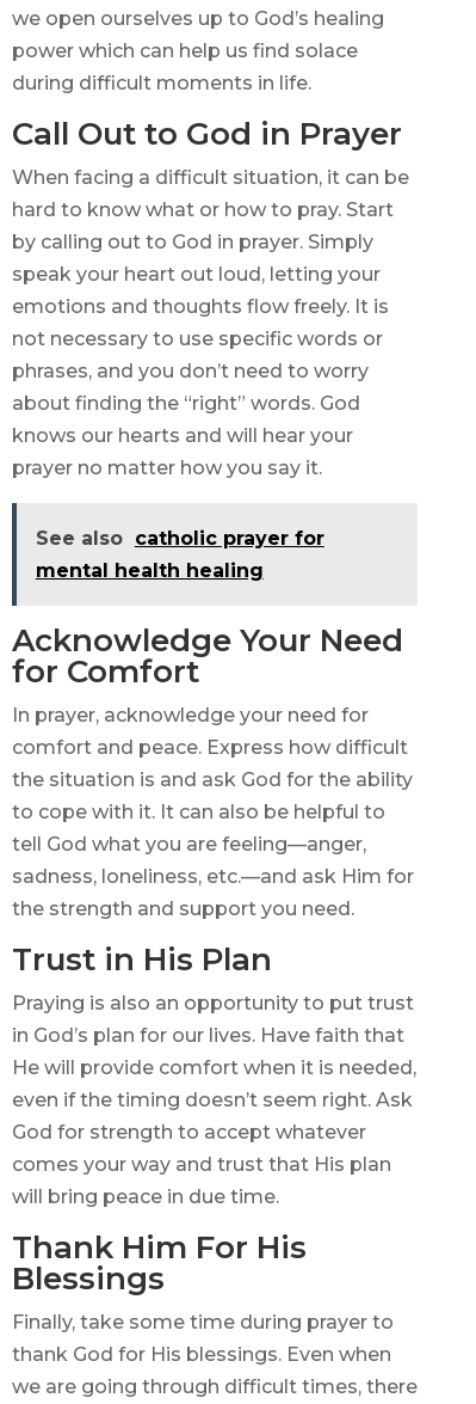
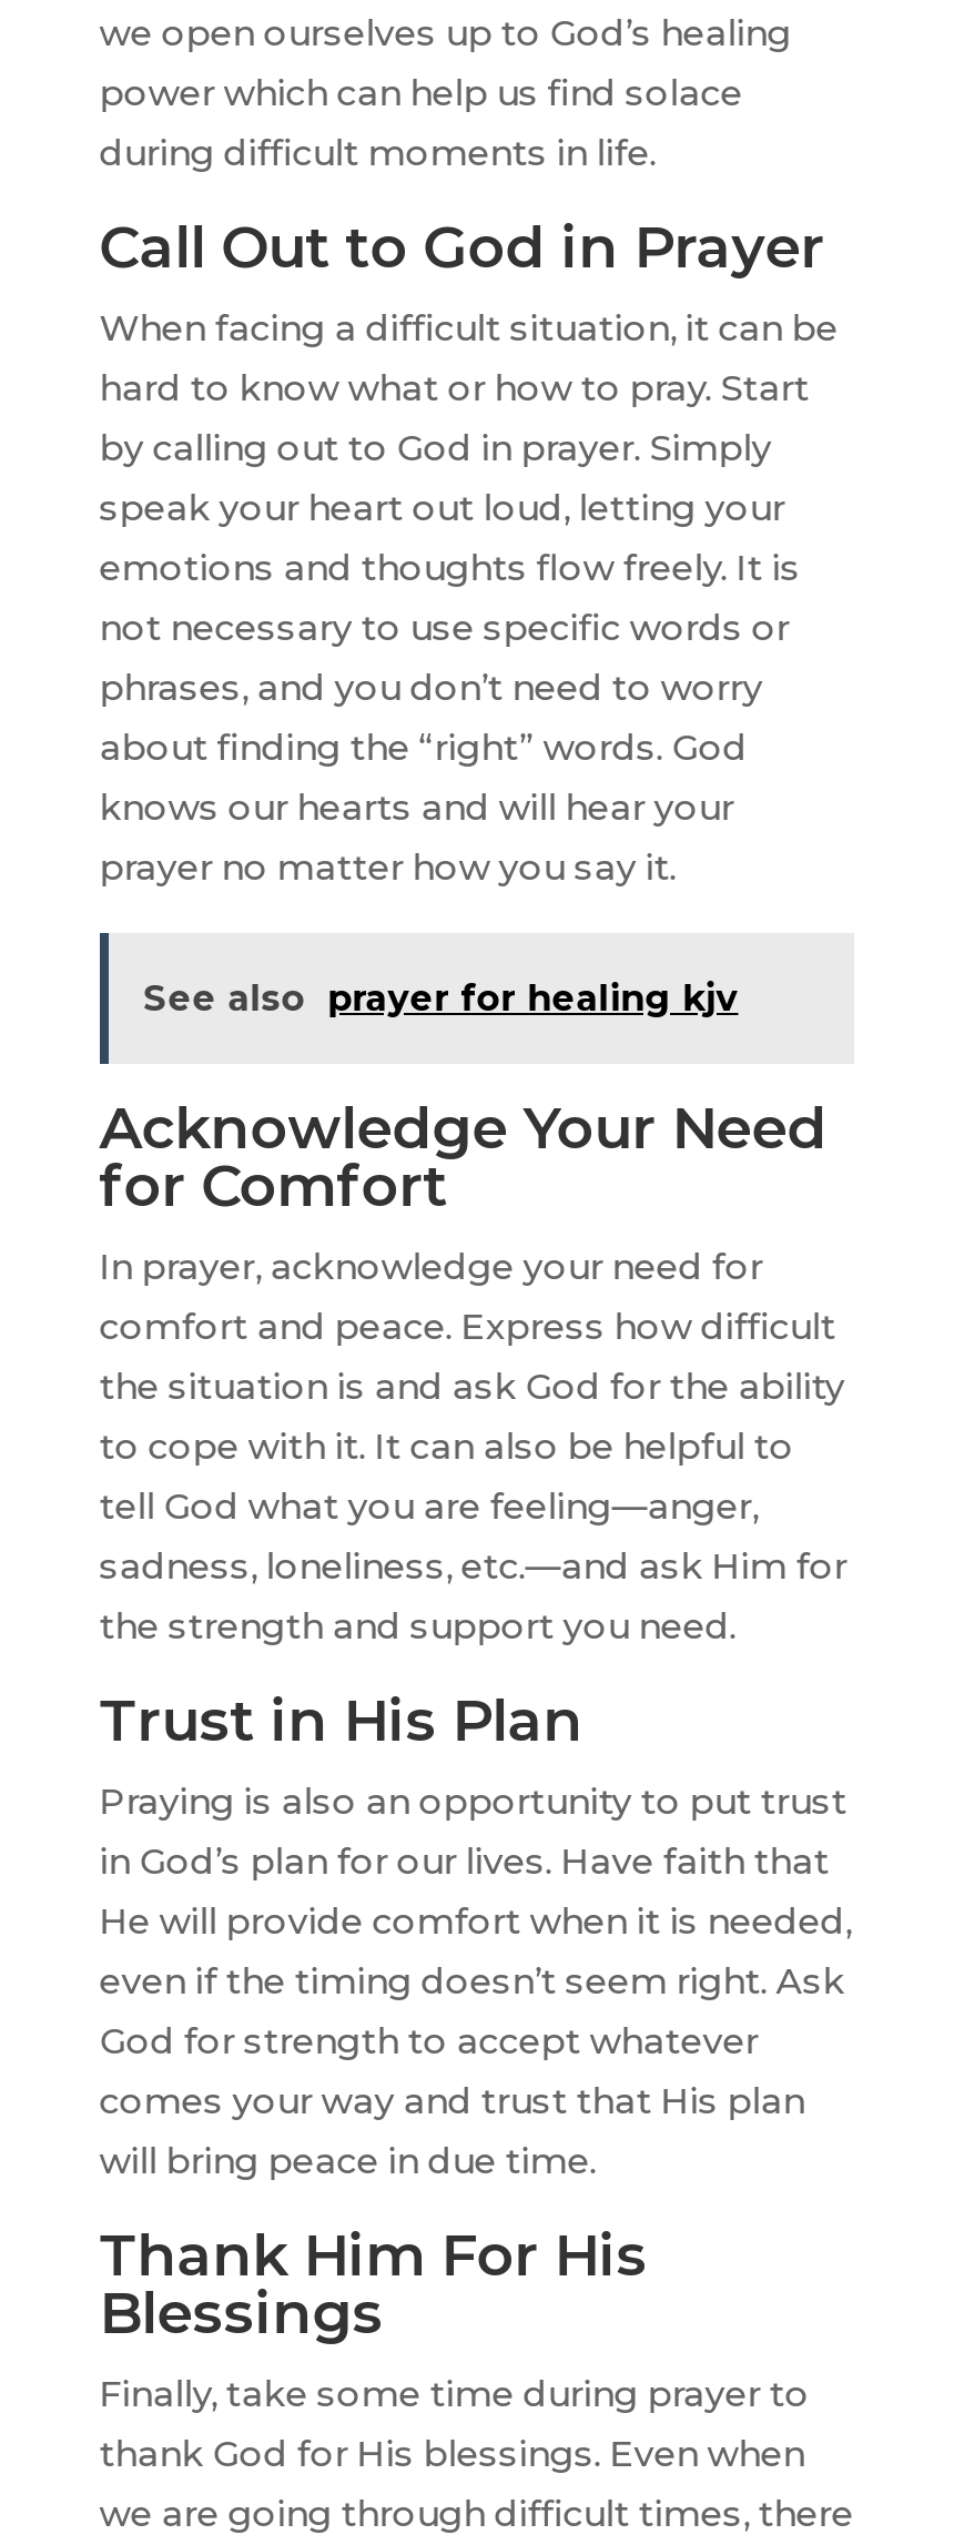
[36,527,324,582] See also catholic prayer for | mental health healing -> [144,978,738,1020] See also prayer for healing kjv

